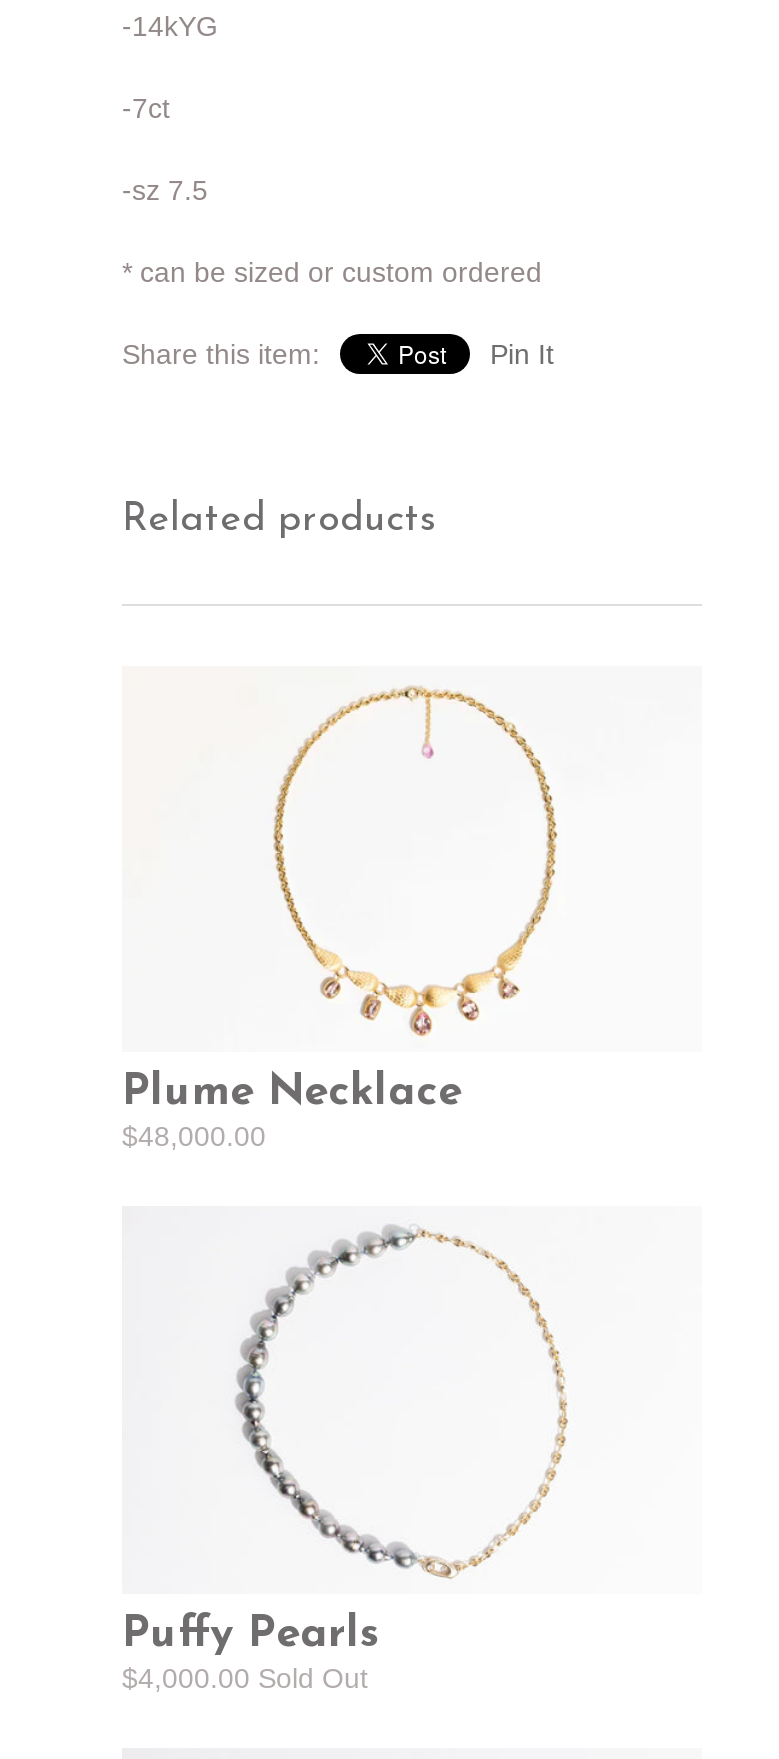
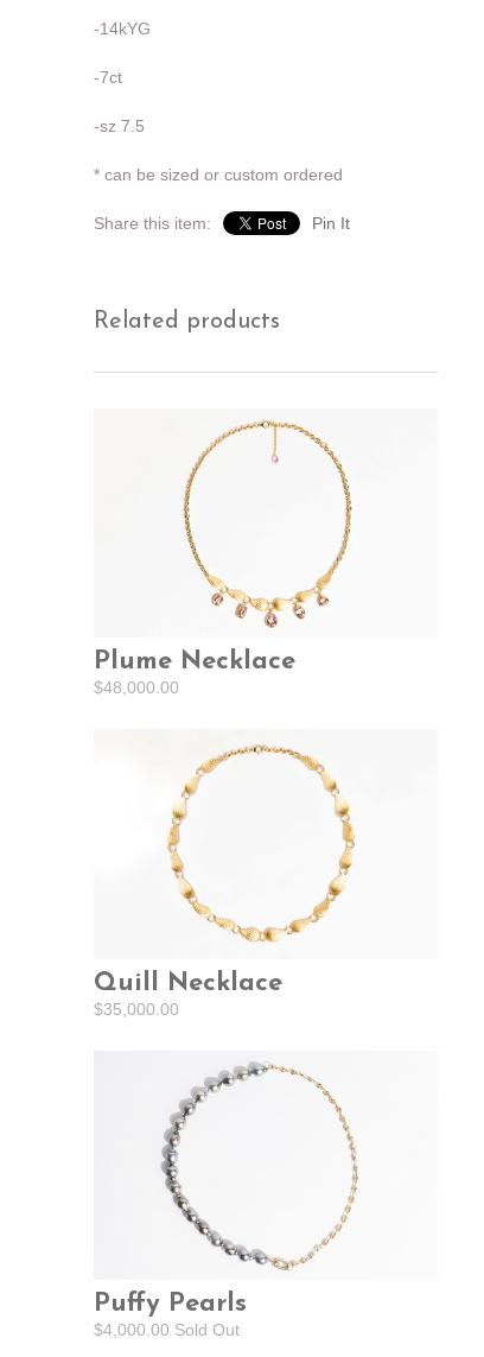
none -> [94,742,356,1018] [image] | Quill Necklace | $35,000.00

